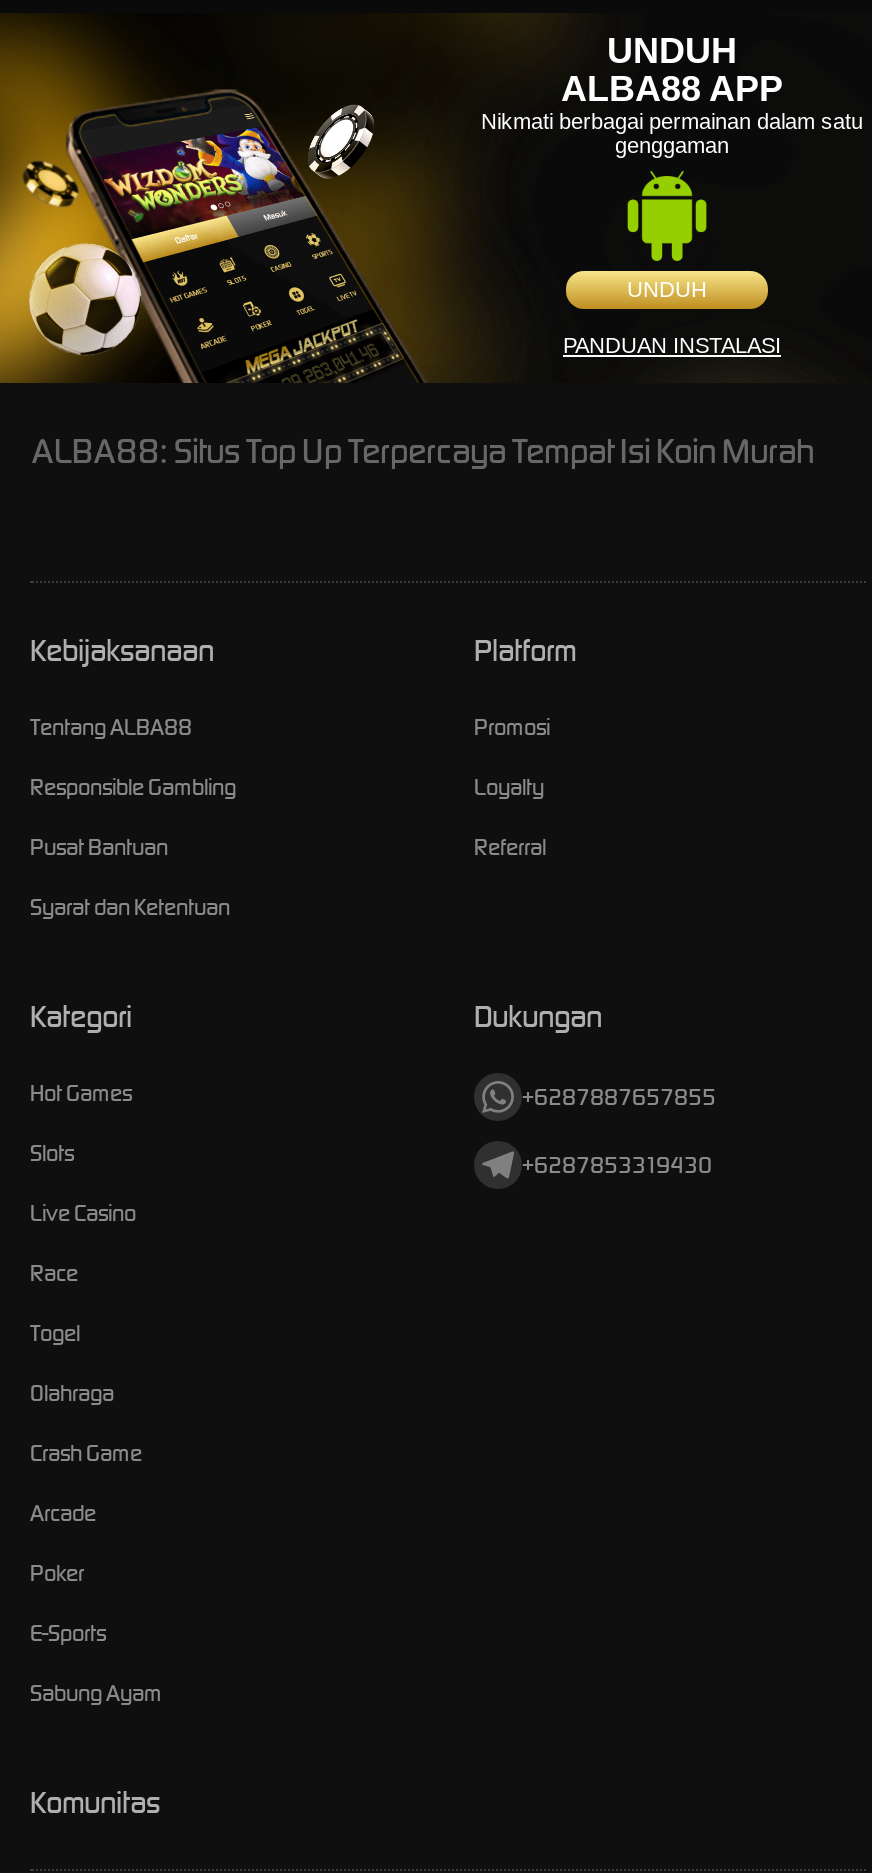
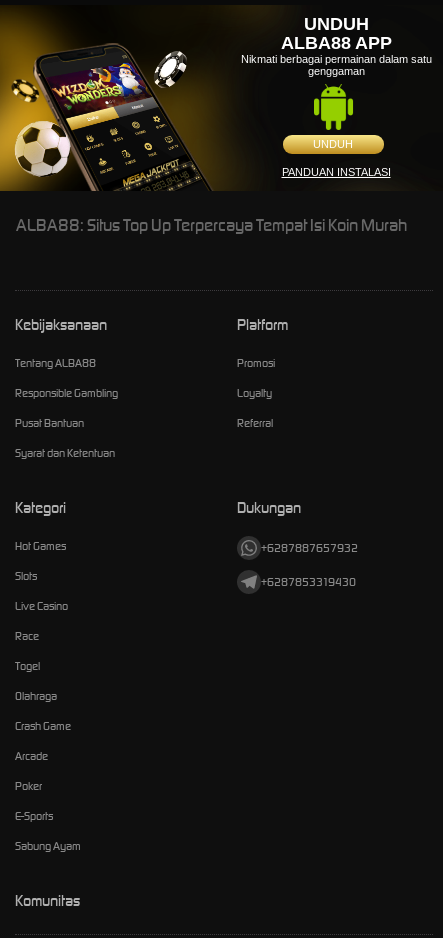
[522,1083,716,1111] +6287887657855 -> [261,541,358,555] +6287887657932

